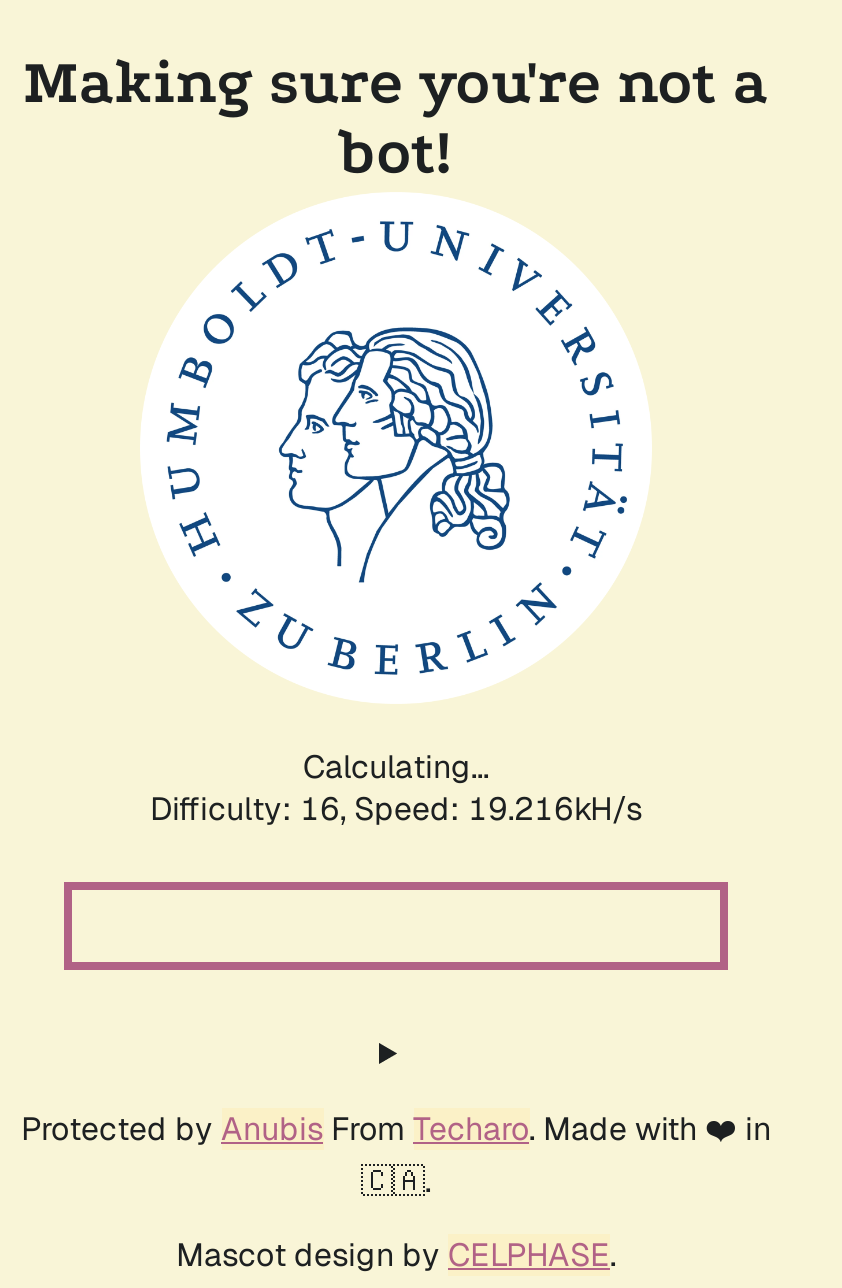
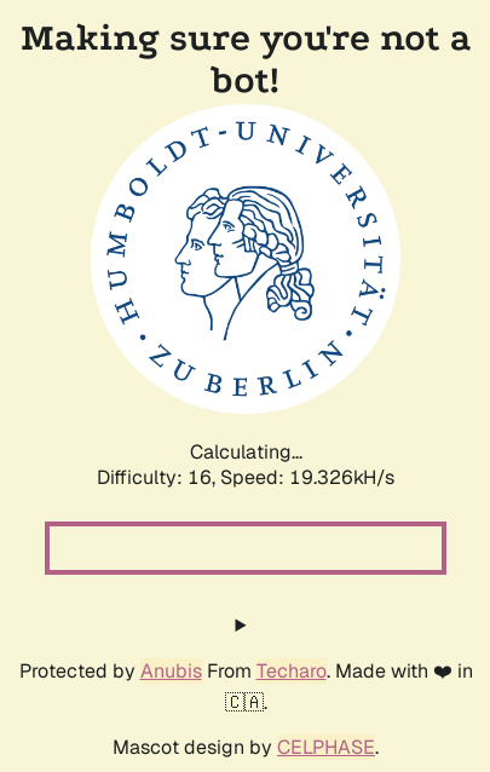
[150,788,642,830] Difficulty: 16, Speed: 19.216kH/s -> [97,465,394,490] Difficulty: 16, Speed: 19.326kH/s

